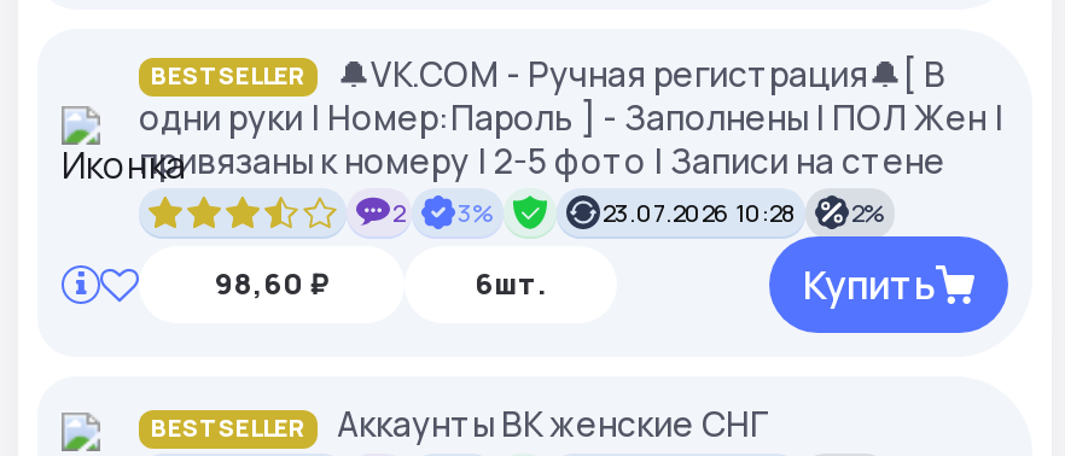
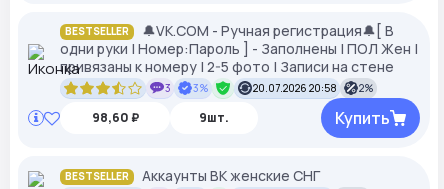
[392,196,496,230] 2 3% -> [165,81,209,95] 3 3%
[603,196,887,230] 23.07.2026 10:28 2% -> [253,81,374,95] 20.07.2026 20:58 2%
[475,263,547,304] 6шт. -> [199,109,229,126] 9шт.

